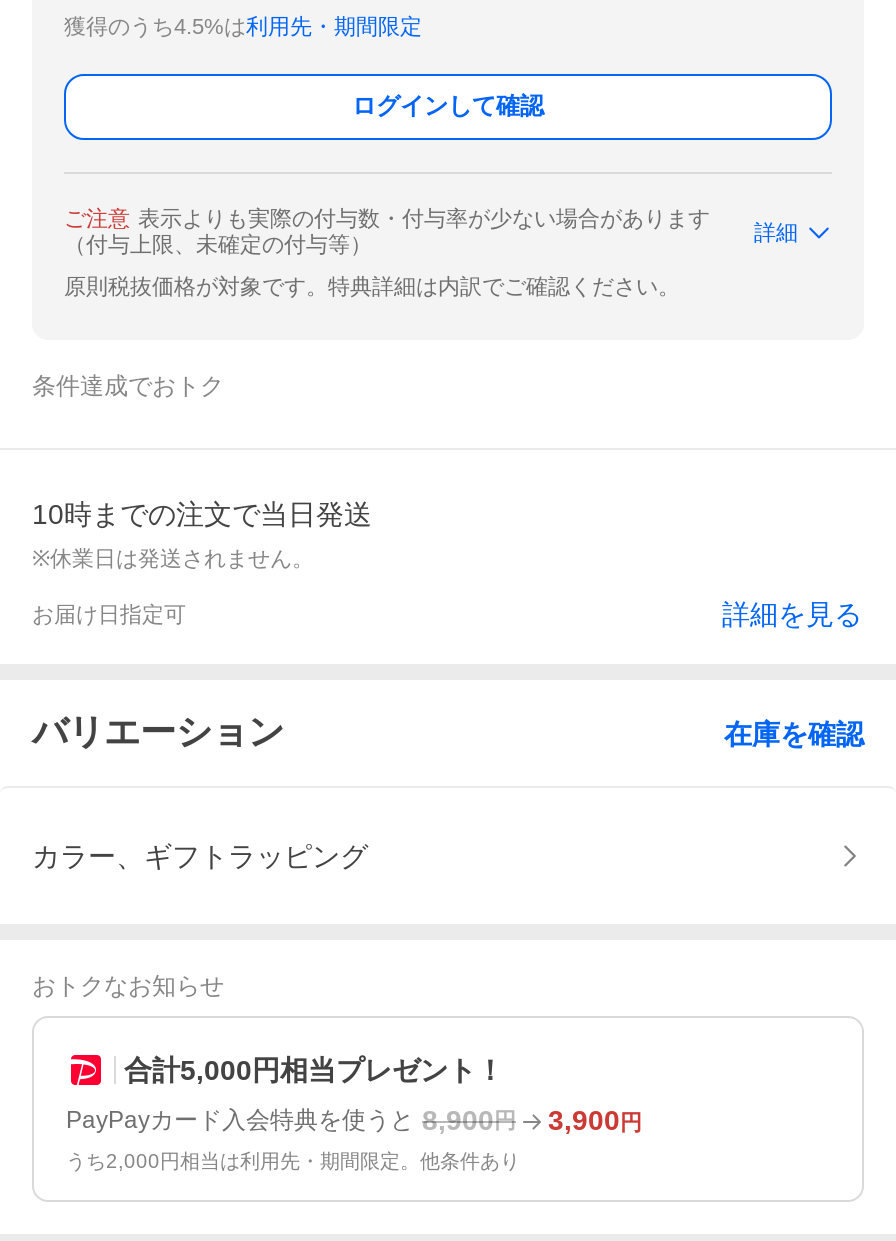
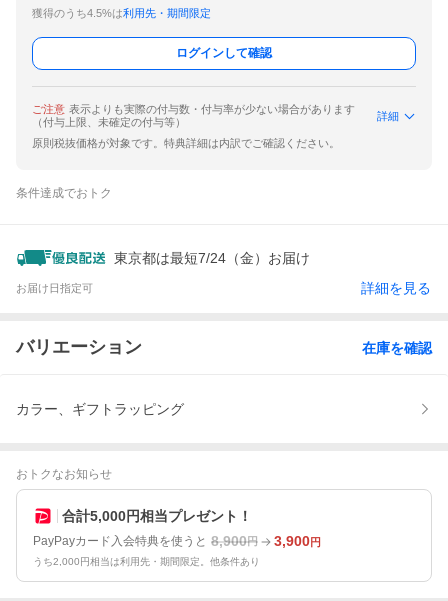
[32,498,372,570] 10時までの注文で当日発送 | ※休業日は発送されません。 -> [114,250,310,266] 東京都は最短7/24（金）お届け

